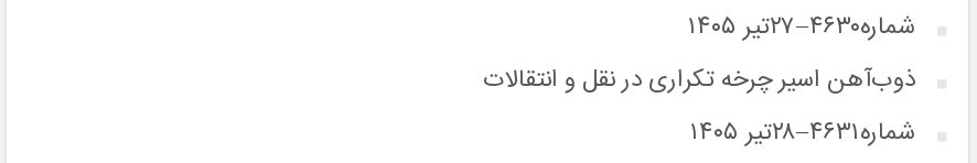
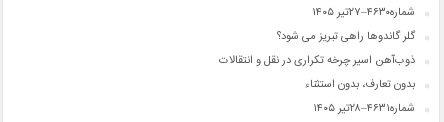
none -> [277,28,415,46] گلر گاندوها راهی تبریز می شود؟
none -> [305,76,415,94] بدون تعارف، بدون استثناء

